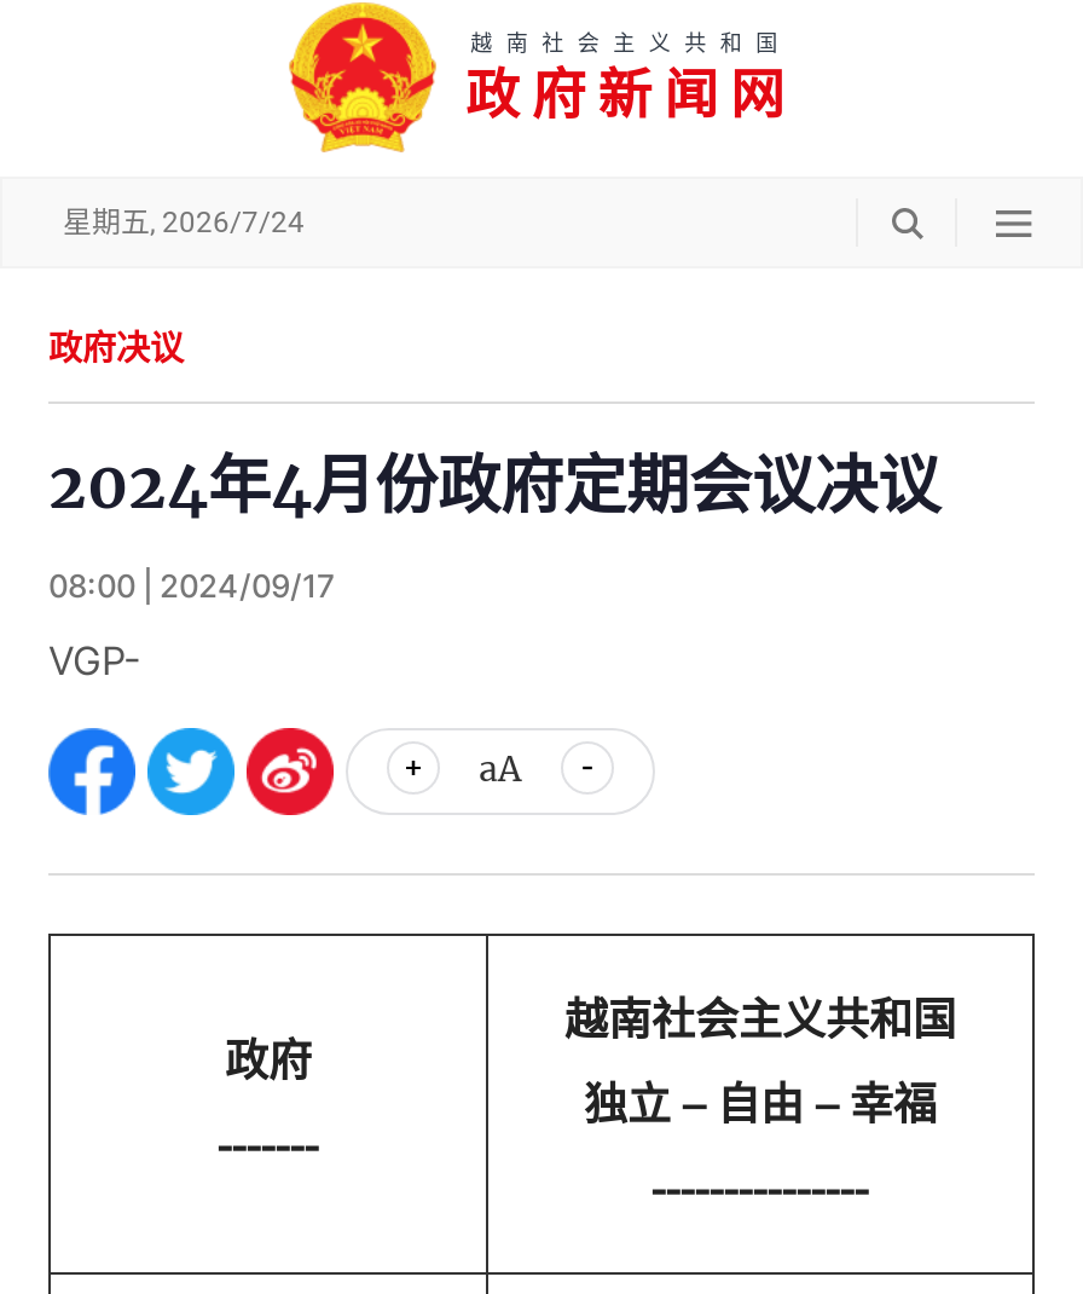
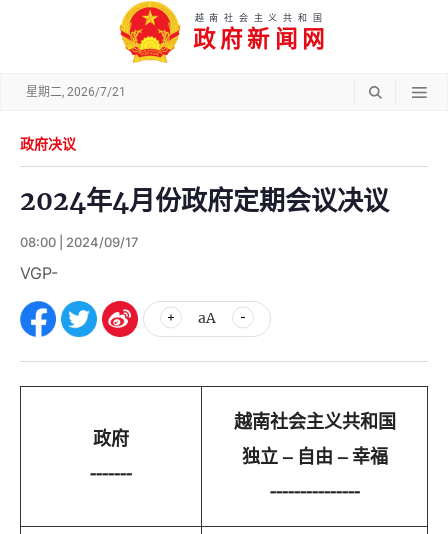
[63,206,305,239] 星期五, 2026/7/24 -> [26,85,126,99] 星期二, 2026/7/21

